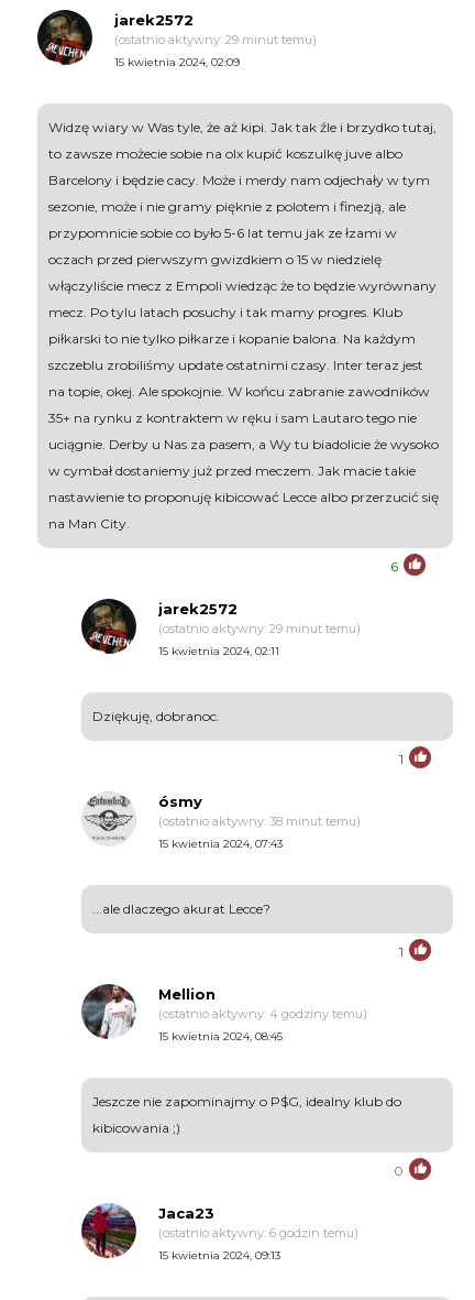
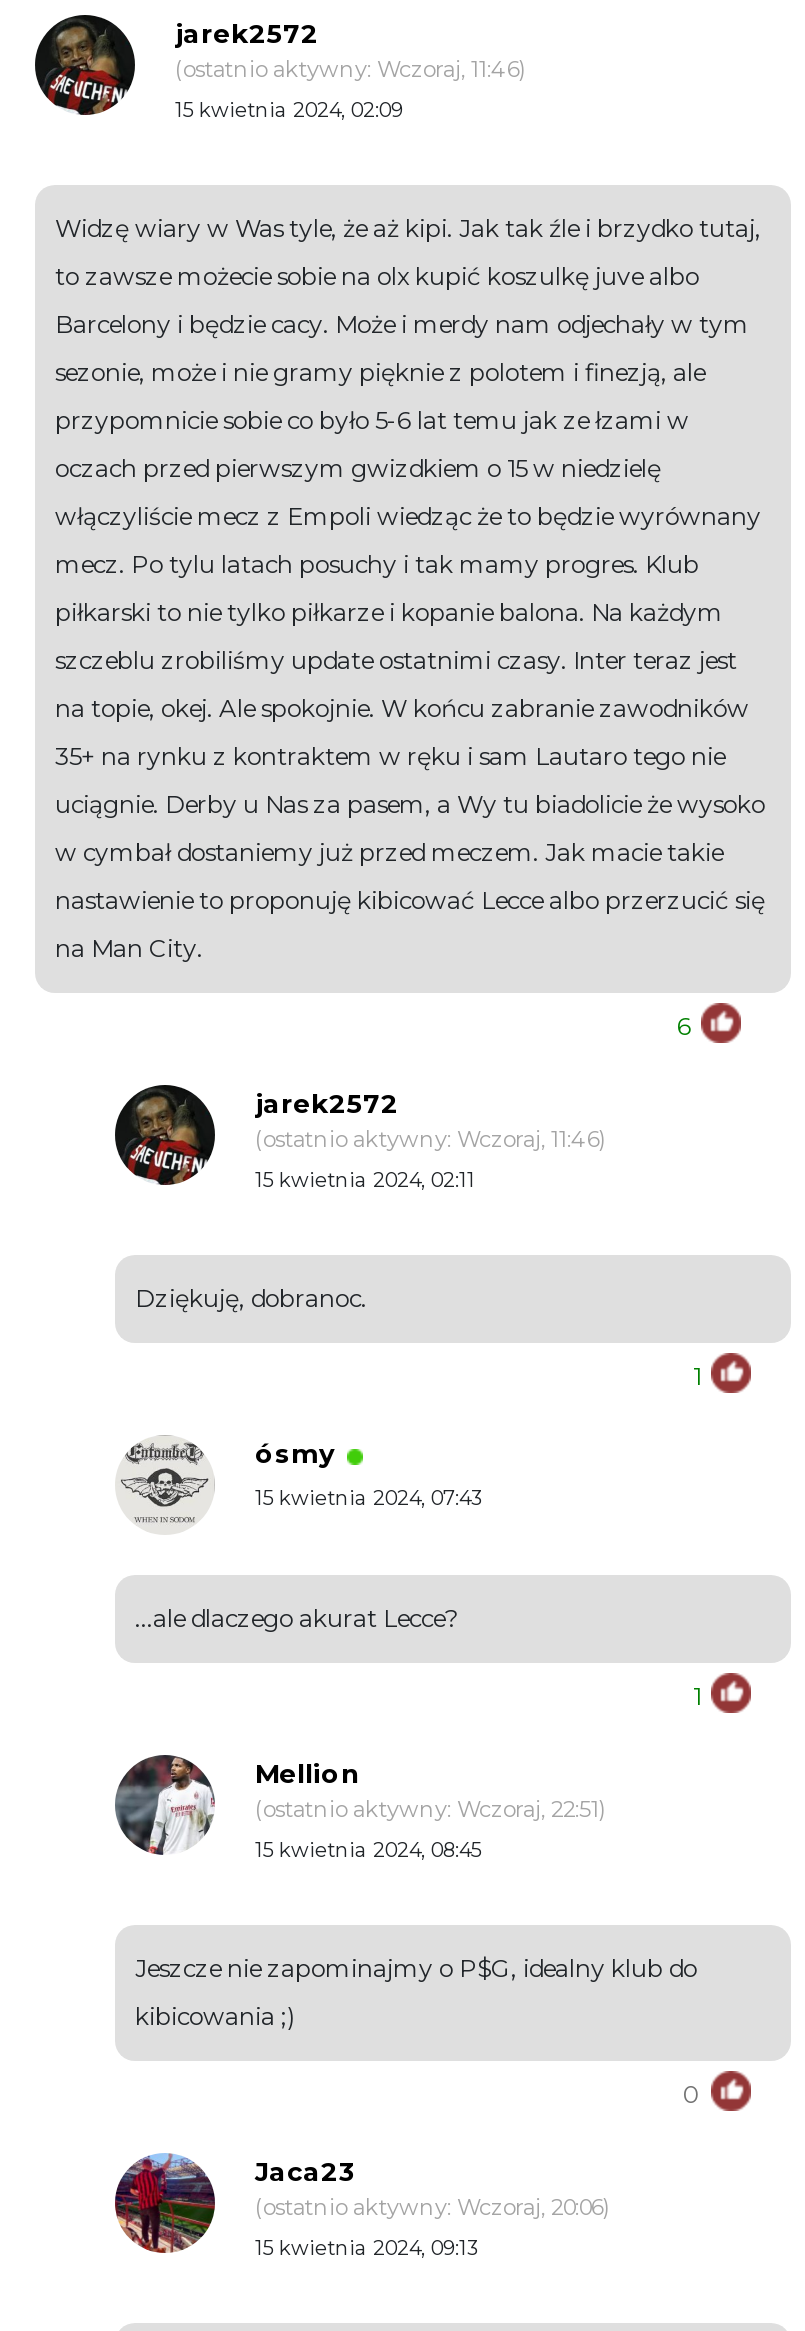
[114,32,317,47] (ostatnio aktywny: 29 minut temu) -> [175,56,527,84] (ostatnio aktywny: Wczoraj, 11:46)
[158,620,361,636] (ostatnio aktywny: 29 minut temu) -> [255,1126,607,1154] (ostatnio aktywny: Wczoraj, 11:46)
[158,813,361,829] (ostatnio aktywny: 38 minut temu) -> none
[158,1006,367,1021] (ostatnio aktywny: 4 godziny temu) -> [255,1796,607,1824] (ostatnio aktywny: Wczoraj, 22:51)
[158,1225,358,1240] (ostatnio aktywny: 6 godzin temu) -> [255,2194,611,2222] (ostatnio aktywny: Wczoraj, 20:06)

